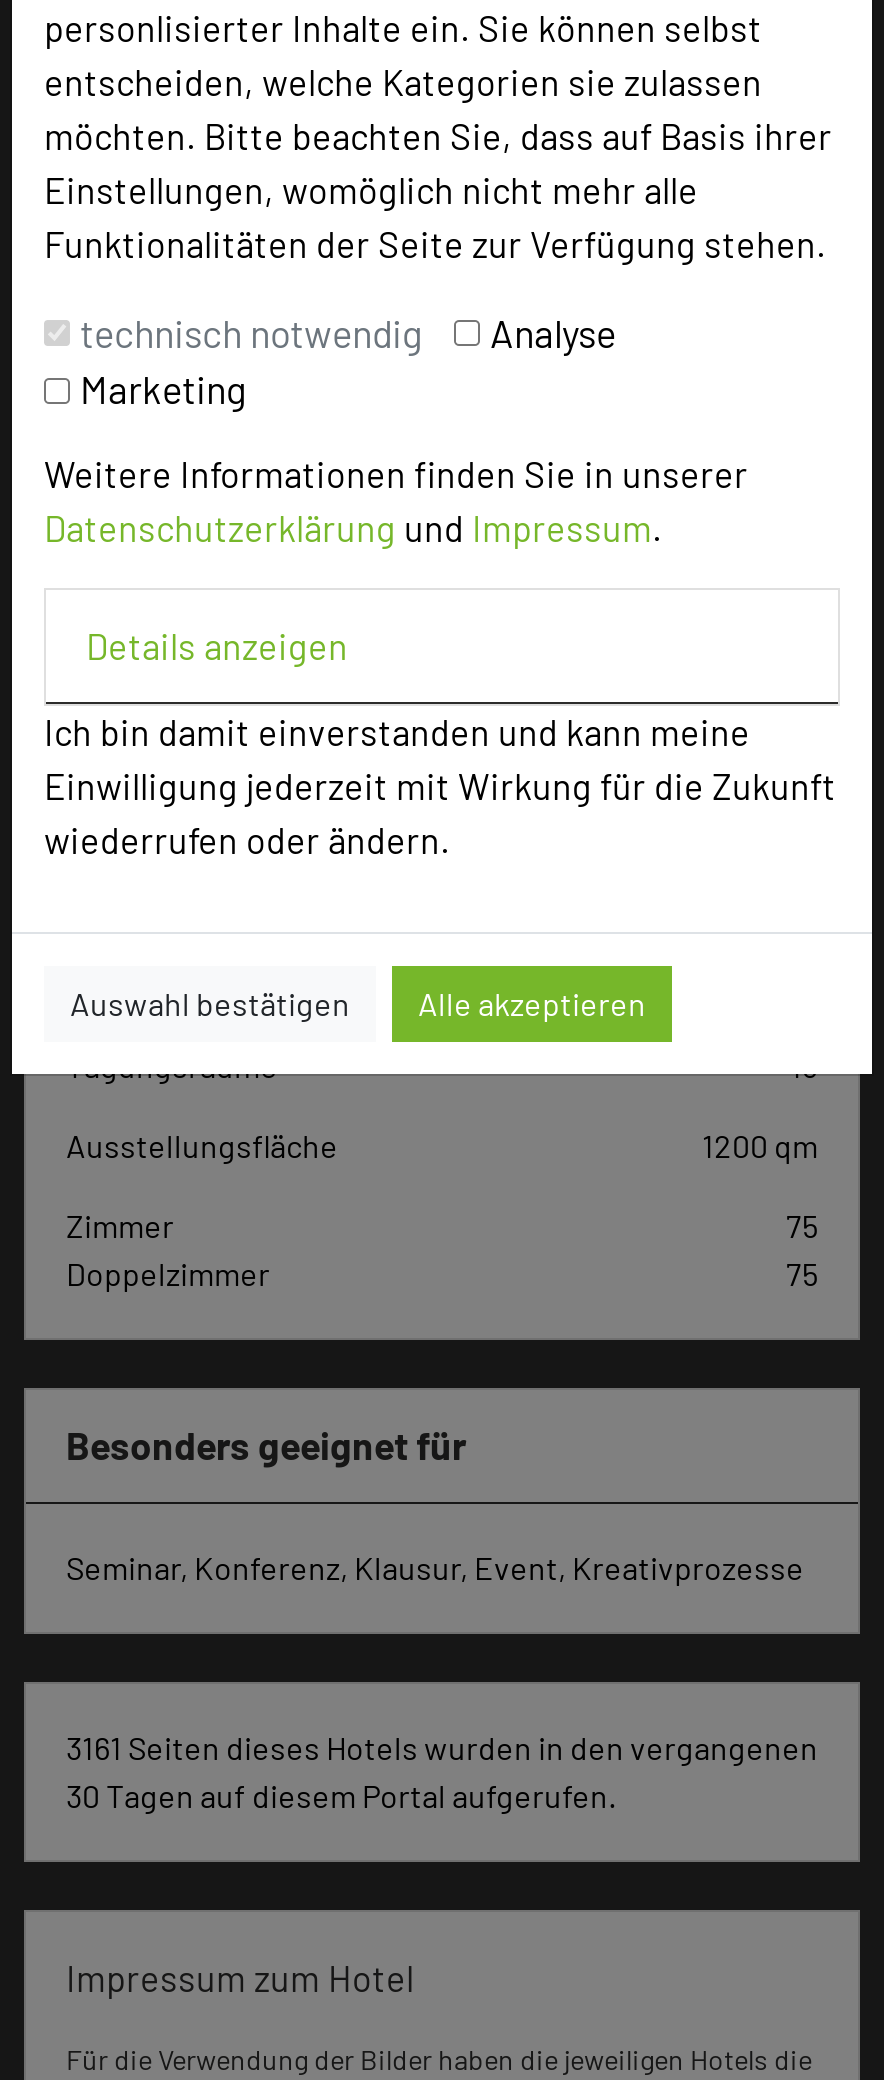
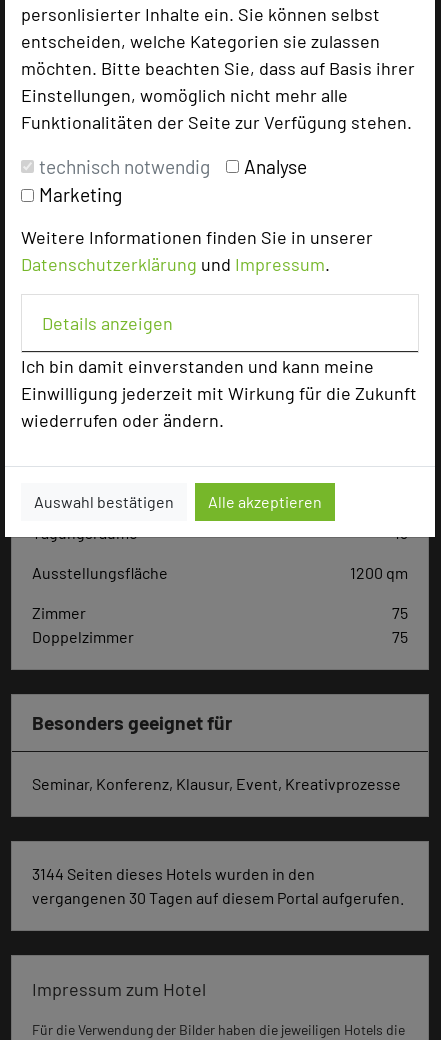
[66,1728,818,1814] 3161 Seiten dieses Hotels wurden in den vergangenen | 30 Tagen auf diesem Portal aufgerufen. -> [32,864,404,907] 3144 Seiten dieses Hotels wurden in den | vergangenen 30 Tagen auf diesem Portal aufgerufen.

